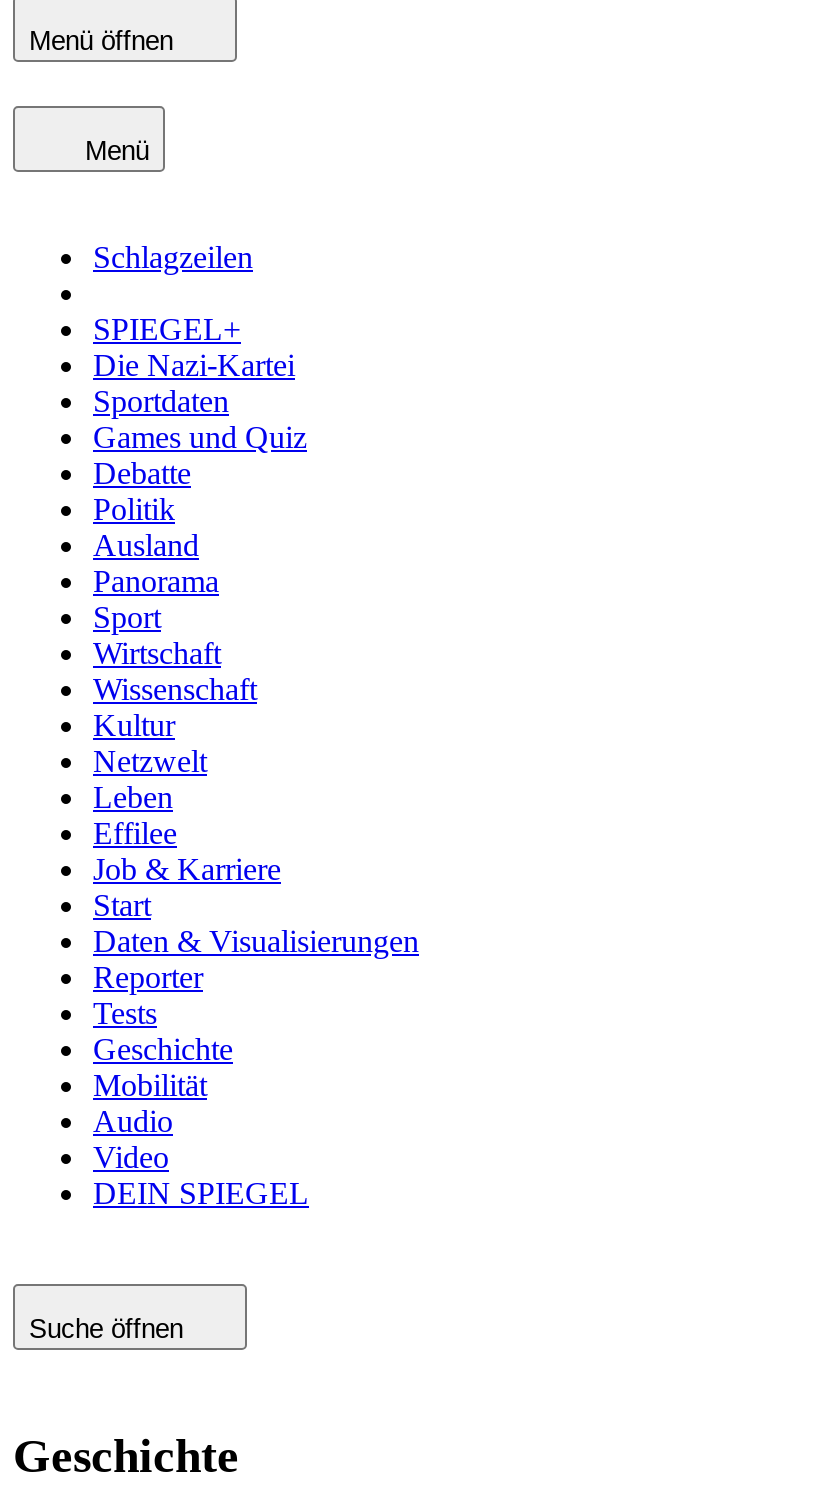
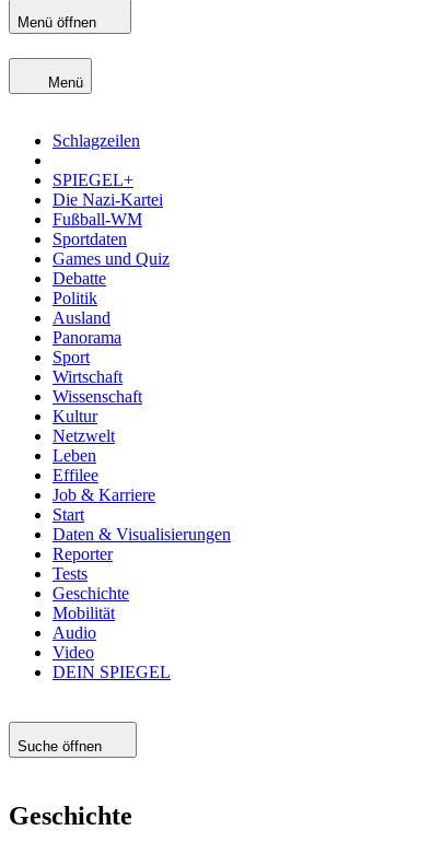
none -> [53,210,142,229] Fußball-WM

